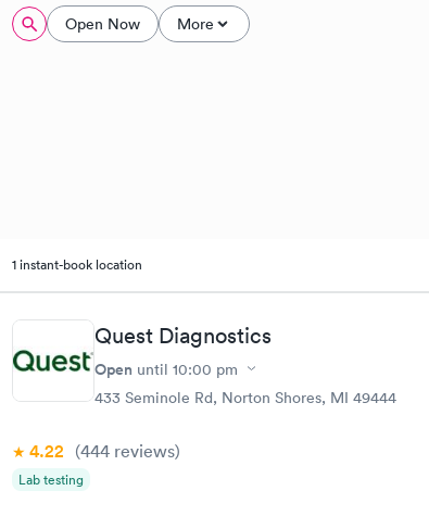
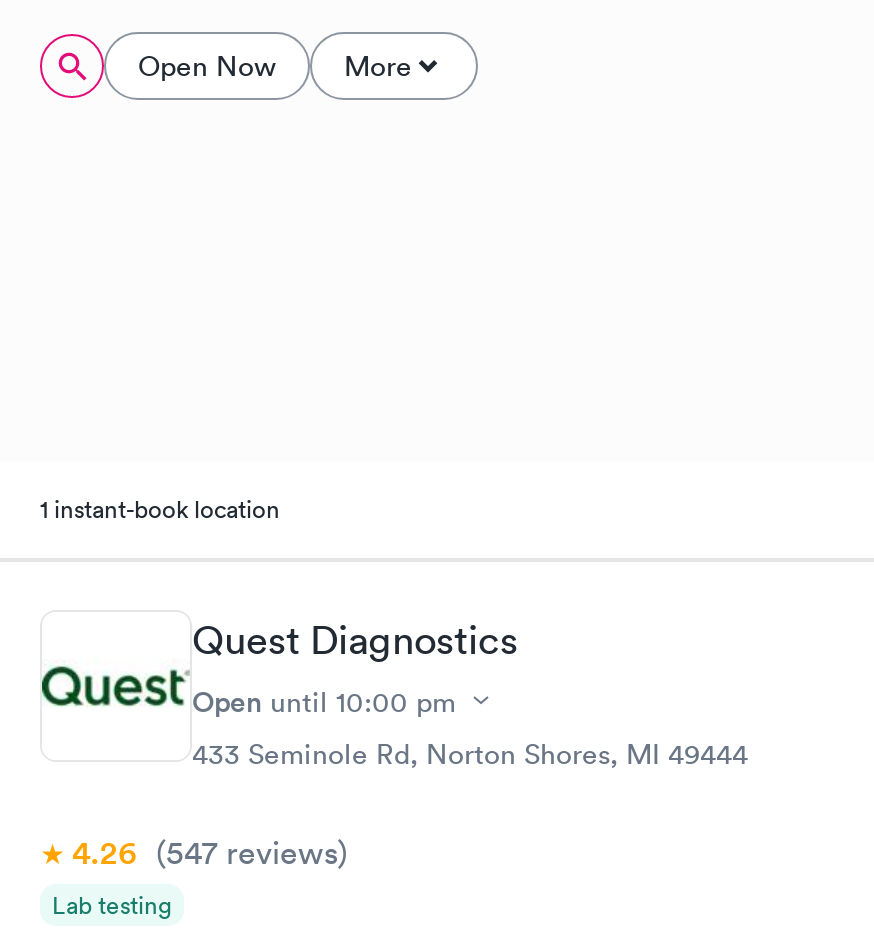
[29,439,180,462] 4.22 (444 reviews) -> [72,831,348,873] 4.26 (547 reviews)

